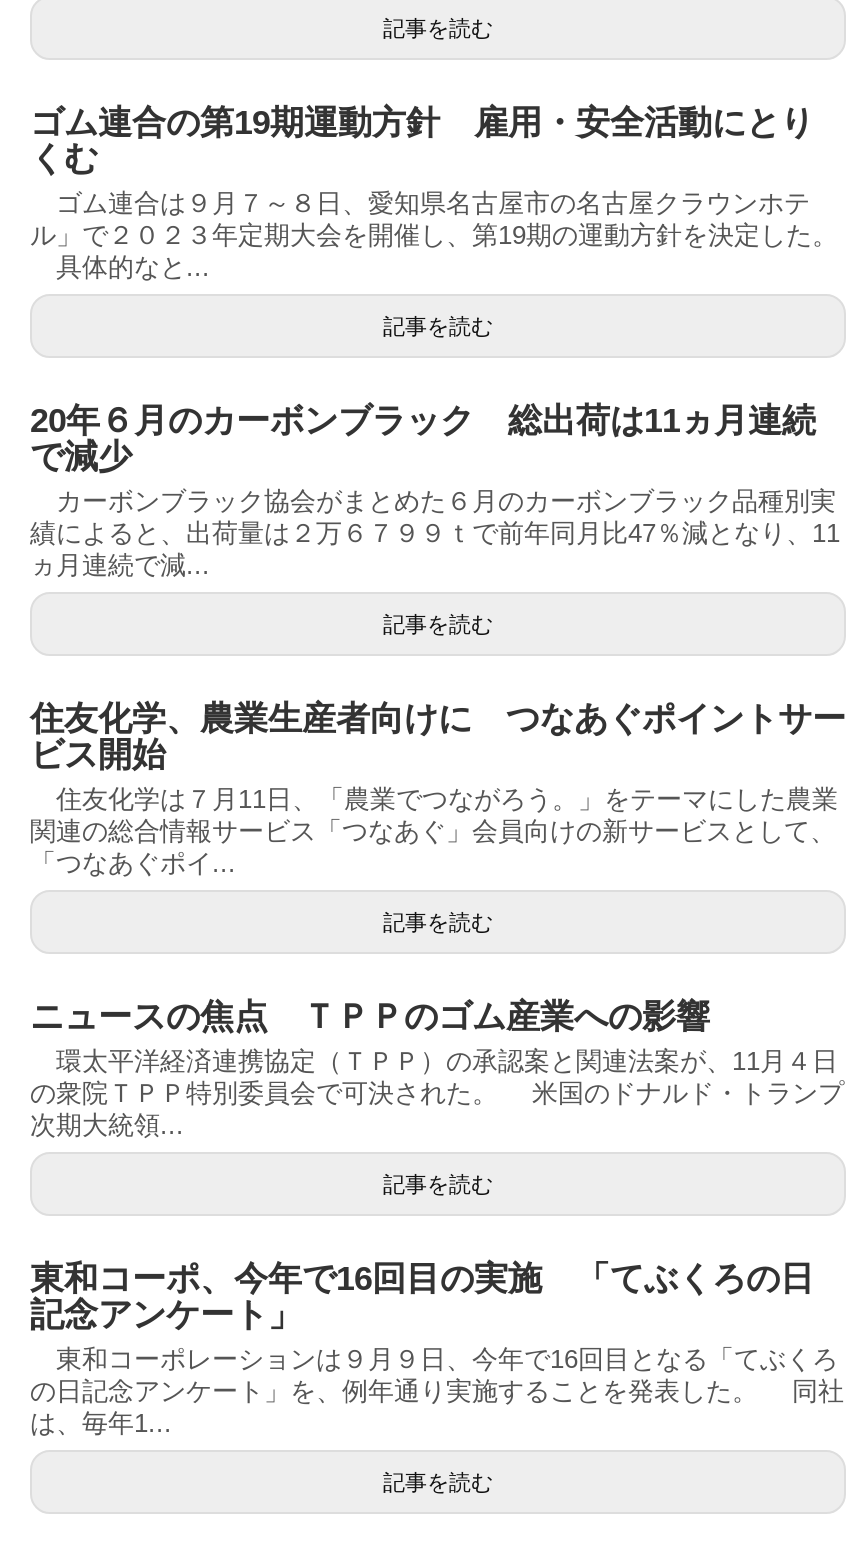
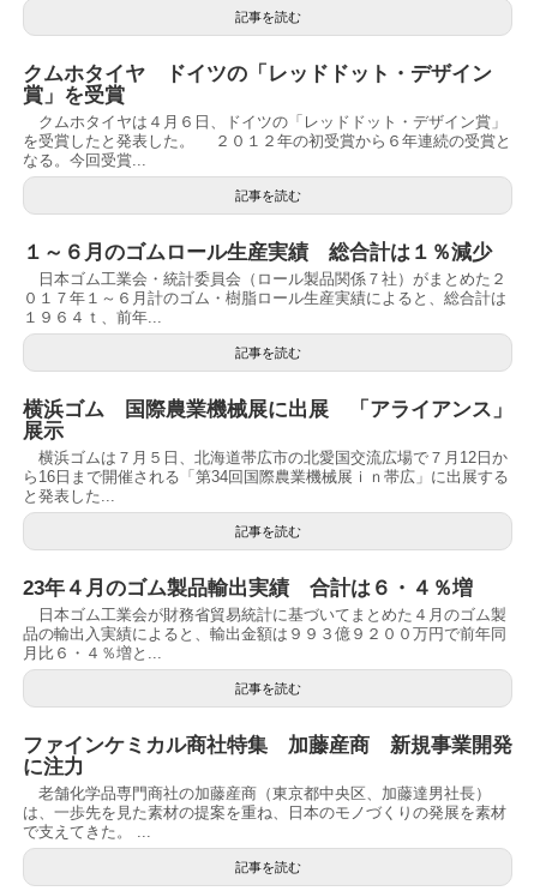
[30,104,838,282] ゴム連合の第19期運動方針 雇用・安全活動にとり | くむ | ゴム連合は９月７～８日、愛知県名古屋市の名古屋クラウンホテ | ル」で２０２３年定期大会を開催し、第19期の運動方針を決定した。 | 具体的なと... -> [23,62,511,169] クムホタイヤ ドイツの「レッドドット・デザイン | 賞」を受賞 | クムホタイヤは４月６日、ドイツの「レッドドット・デザイン賞」 | を受賞したと発表した。 ２０１２年の初受賞から６年連続の受賞と | なる。今回受賞...
[30,402,840,580] 20年６月のカーボンブラック 総出荷は11ヵ月連続 | で減少 | カーボンブラック協会がまとめた６月のカーボンブラック品種別実 | 績によると、出荷量は２万６７９９ｔで前年同月比47％減となり、11 | ヵ月連続で減... -> [23,241,506,326] １～６月のゴムロール生産実績 総合計は１％減少 | 日本ゴム工業会・統計委員会（ロール製品関係７社）がまとめた２ | ０１７年１～６月計のゴム・樹脂ロール生産実績によると、総合計は | １９６４ｔ、前年...
[30,700,846,878] 住友化学、農業生産者向けに つなあぐポイントサー | ビス開始 | 住友化学は７月11日、「農業でつながろう。」をテーマにした農業 | 関連の総合情報サービス「つなあぐ」会員向けの新サービスとして、 | 「つなあぐポイ... -> [23,398,512,505] 横浜ゴム 国際農業機械展に出展 「アライアンス」 | 展示 | 横浜ゴムは７月５日、北海道帯広市の北愛国交流広場で７月12日か | ら16日まで開催される「第34回国際農業機械展ｉｎ帯広」に出展する | と発表した...
[30,998,844,1140] ニュースの焦点 ＴＰＰのゴム産業への影響 | 環太平洋経済連携協定（ＴＰＰ）の承認案と関連法案が、11月４日 | の衆院ＴＰＰ特別委員会で可決された。 米国のドナルド・トランプ | 次期大統領... -> [23,577,506,662] 23年４月のゴム製品輸出実績 合計は６・４％増 | 日本ゴム工業会が財務省貿易統計に基づいてまとめた４月のゴム製 | 品の輸出入実績によると、輸出金額は９９３億９２００万円で前年同 | 月比６・４％増と...
[30,1260,844,1438] 東和コーポ、今年で16回目の実施 「てぶくろの日 | 記念アンケート」 | 東和コーポレーションは９月９日、今年で16回目となる「てぶくろ | の日記念アンケート」を、例年通り実施することを発表した。 同社 | は、毎年1... -> [23,734,512,841] ファインケミカル商社特集 加藤産商 新規事業開発 | に注力 | 老舗化学品専門商社の加藤産商（東京都中央区、加藤達男社長） | は、一歩先を見た素材の提案を重ね、日本のモノづくりの発展を素材 | で支えてきた。 ...

